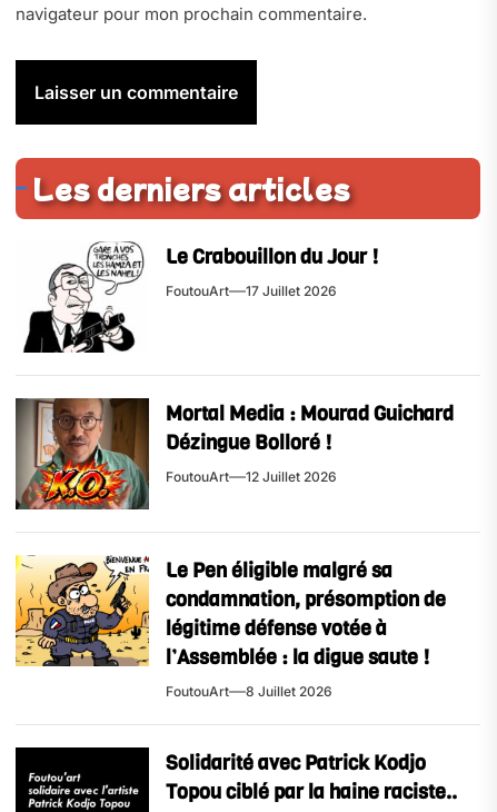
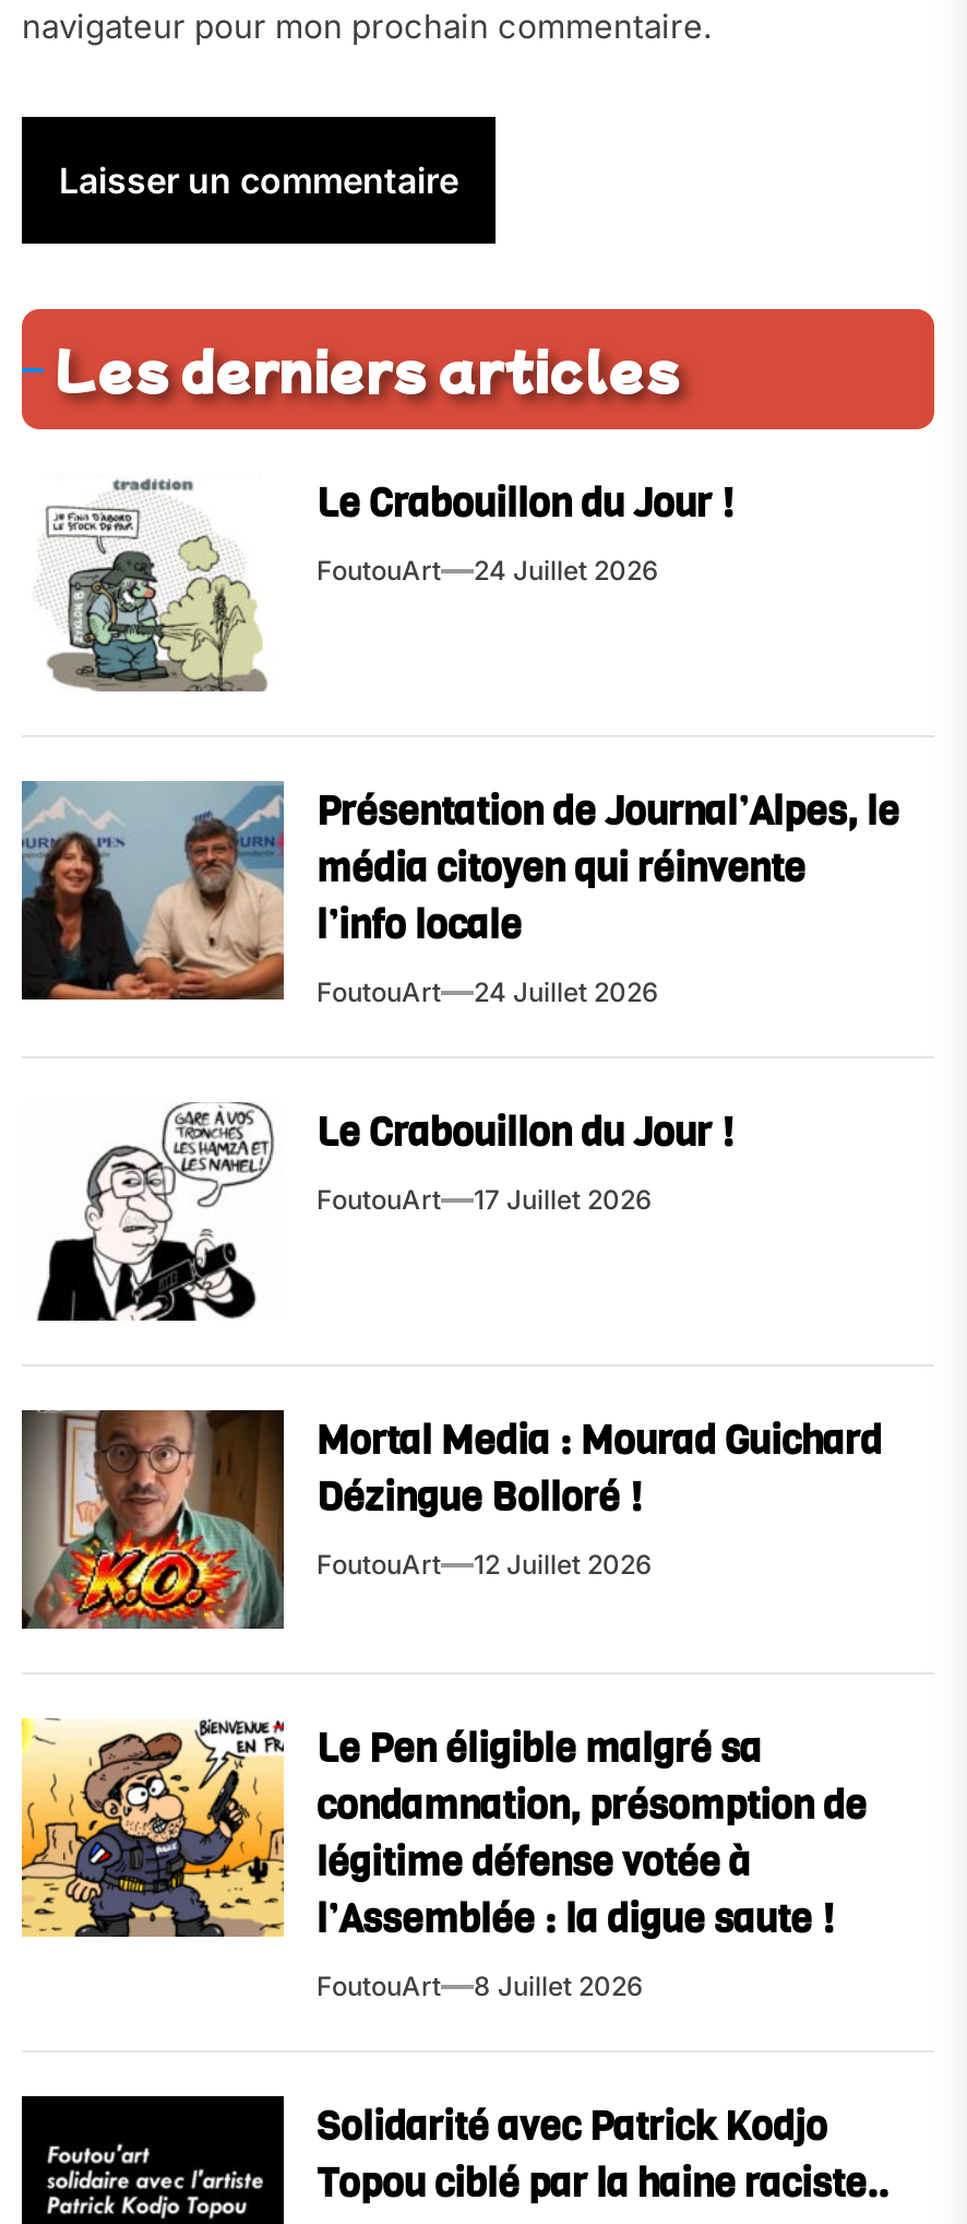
none -> [44,474,273,693] [image]
none -> [20,780,899,1217] [image] | Présentation de Journal’Alpes, le | média citoyen qui réinvente | l’info locale | FoutouArt | 24 Juillet 2026 | Le Crabouillon du Jour ! | FoutouArt
none -> [474,555,659,587] 24 Juillet 2026

